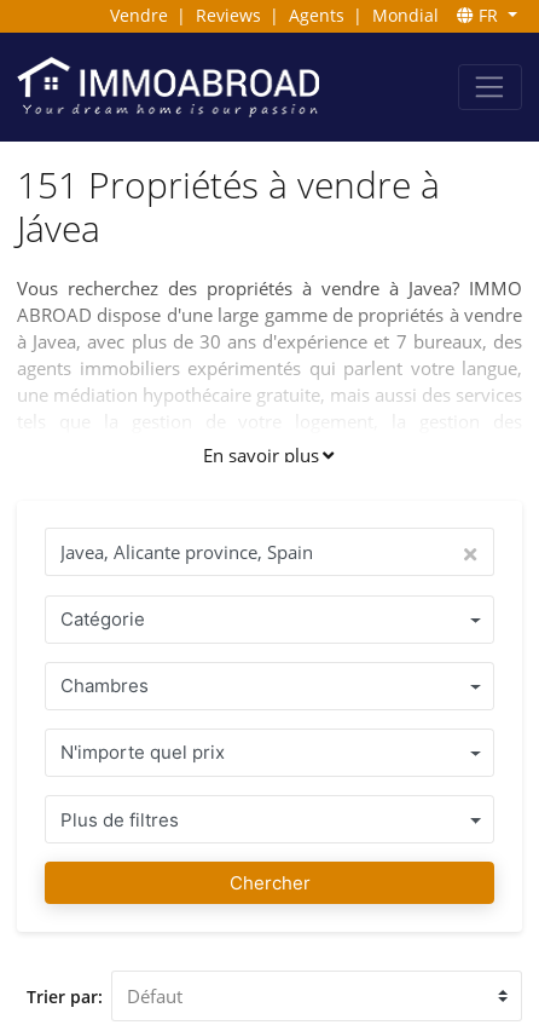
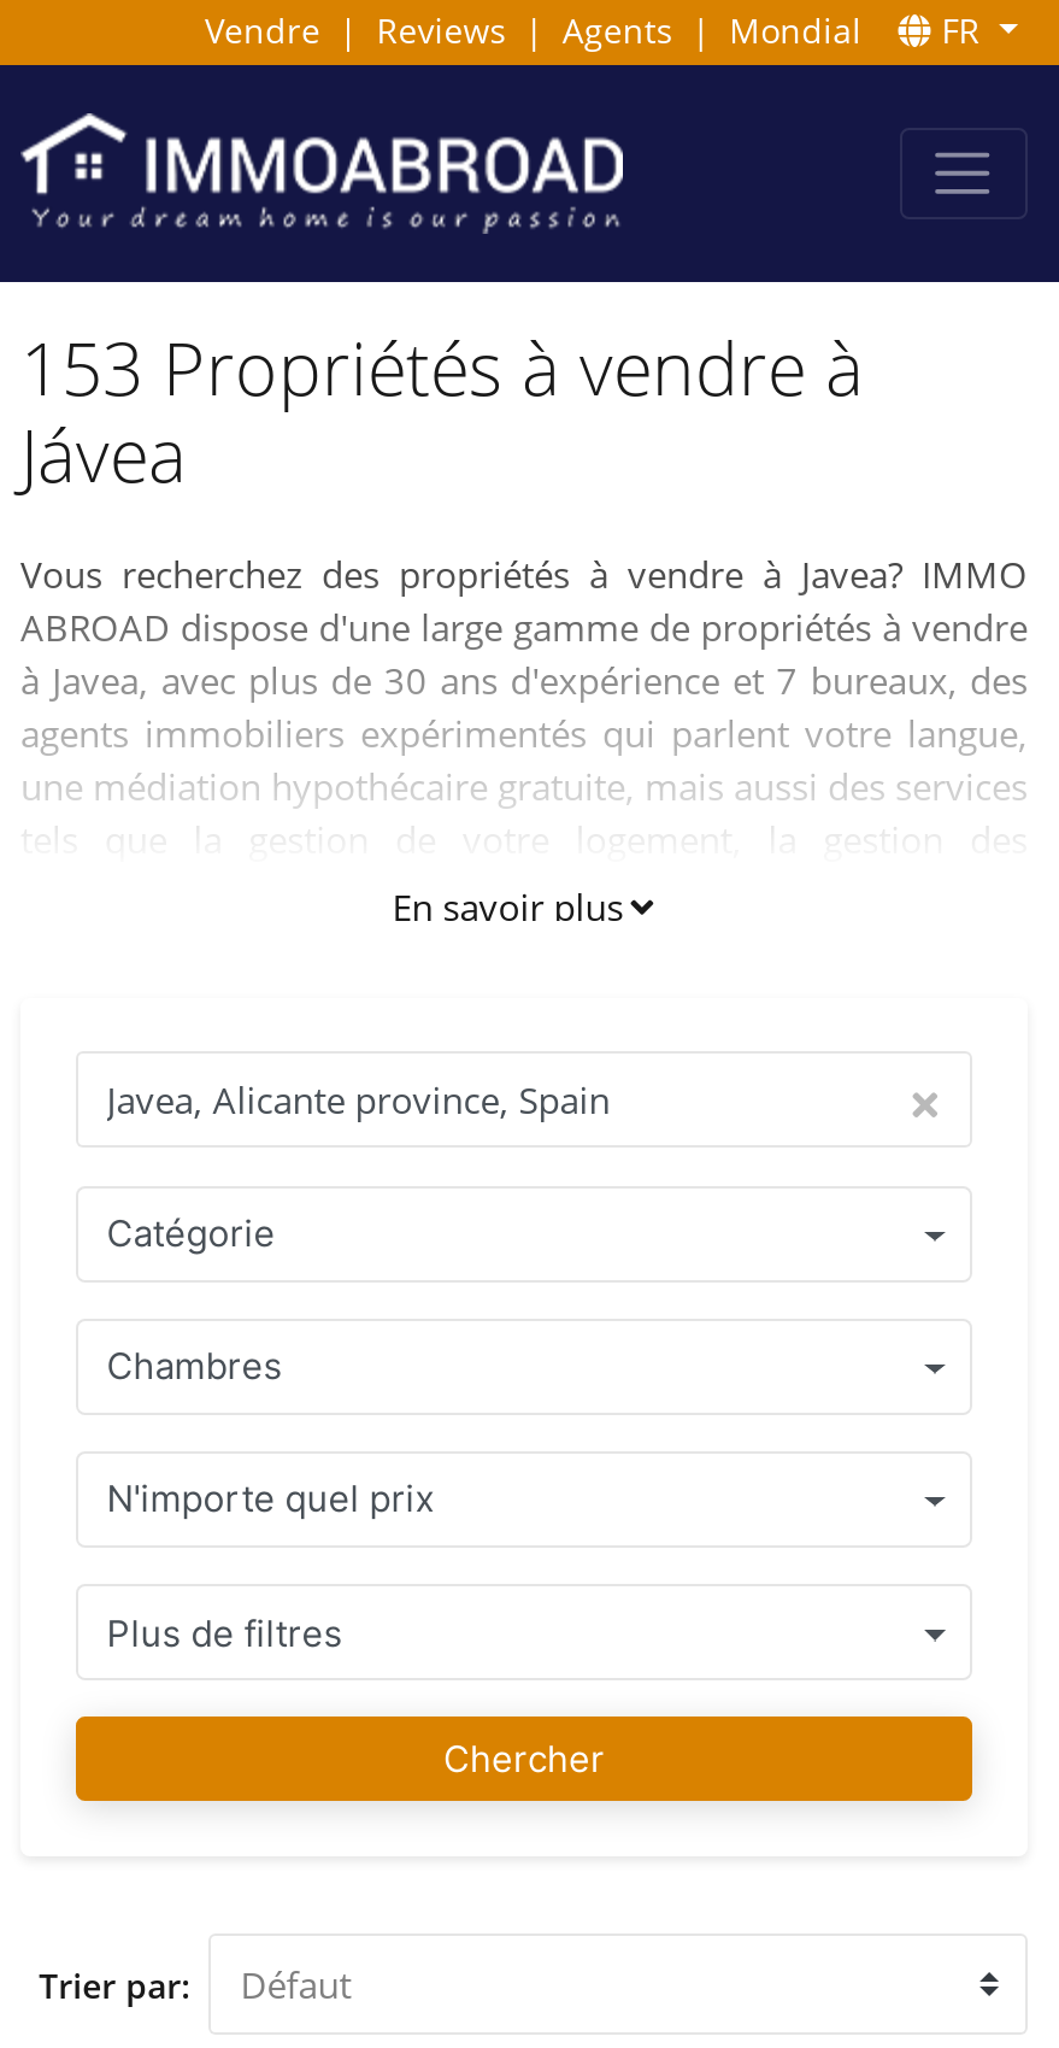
[17,159,440,209] 151 Propriétés à vendre à -> [20,317,864,416] 153 Propriétés à vendre à

